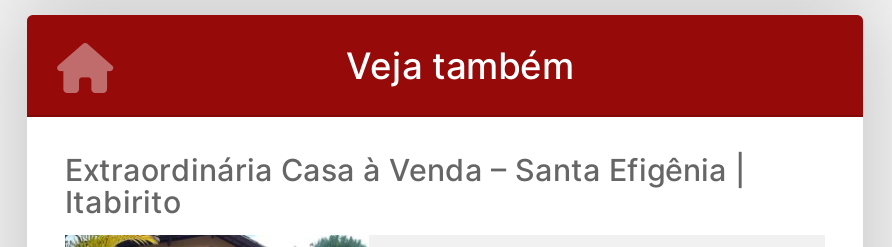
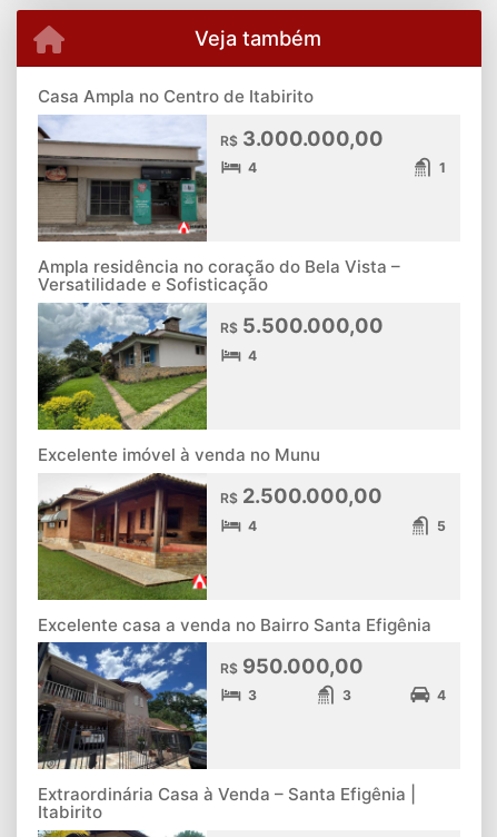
none -> [37,86,446,248] [image] | Casa Ampla no Centro de Itabirito | R$3.000.000,00 | 4 | 1
none -> [38,256,400,435] [image] | Ampla residência no coração do Bela Vista – | Versatilidade e Sofisticação | R$5.500.000,00 | 4
none -> [38,444,446,605] [image] | Excelente imóvel à venda no Munu | R$2.500.000,00 | 4 | 5
none -> [38,614,446,770] [image] | Excelente casa a venda no Bairro Santa Efigênia | R$950.000,00 | 3 | 3 | 4

